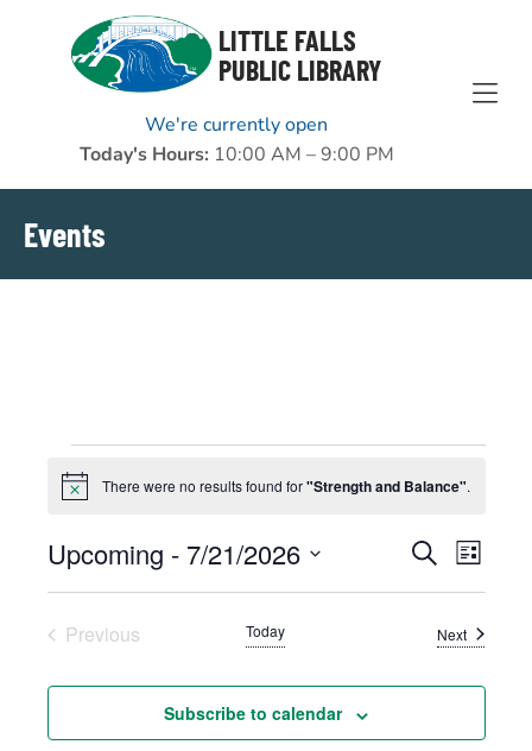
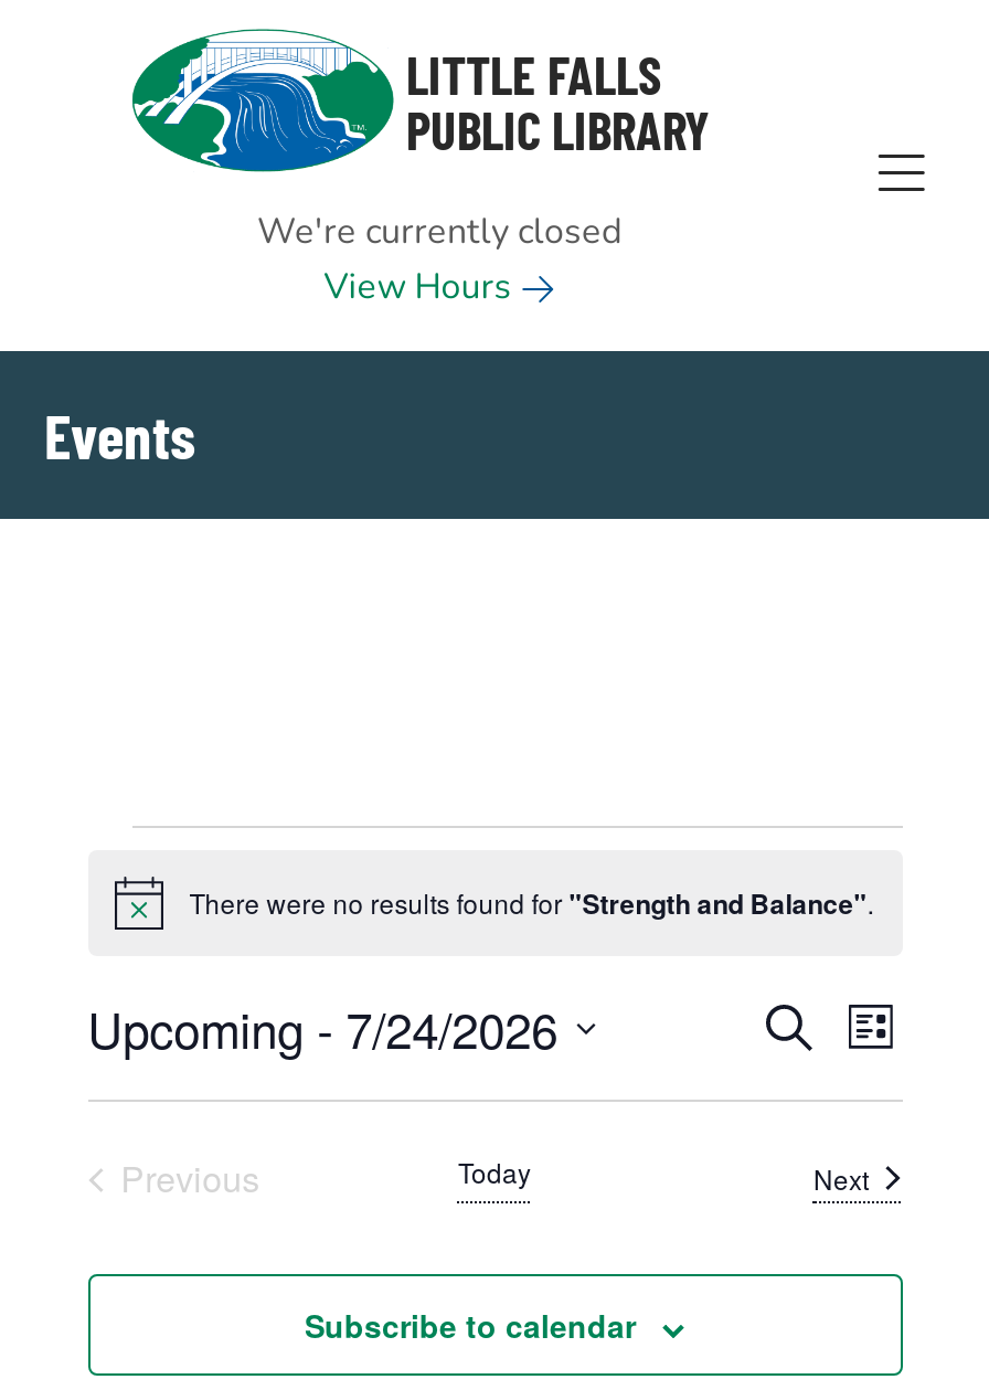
[79,112,394,168] We're currently open | Today's Hours: 10:00 AM – 9:00 PM -> [257,208,621,312] We're currently closed | View Hours
[47,535,300,572] Upcoming - 7/21/2026 -> [87,994,557,1063] Upcoming - 7/24/2026

